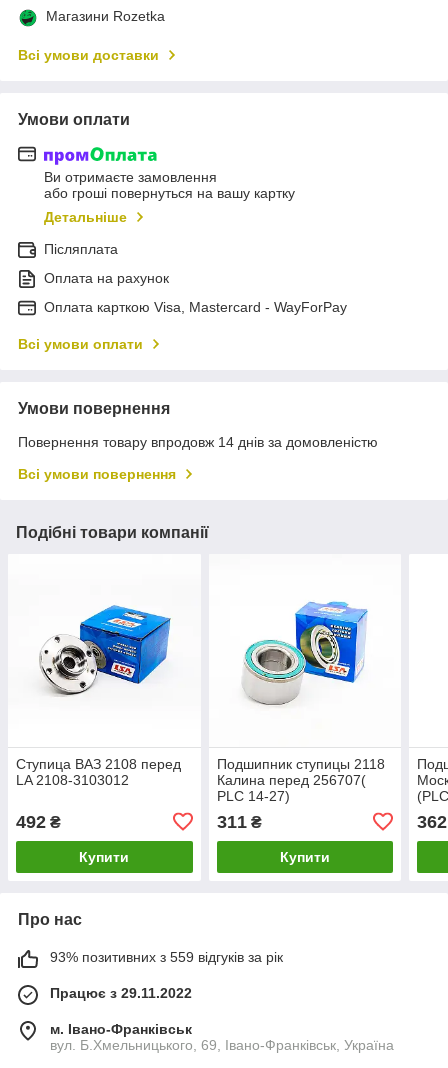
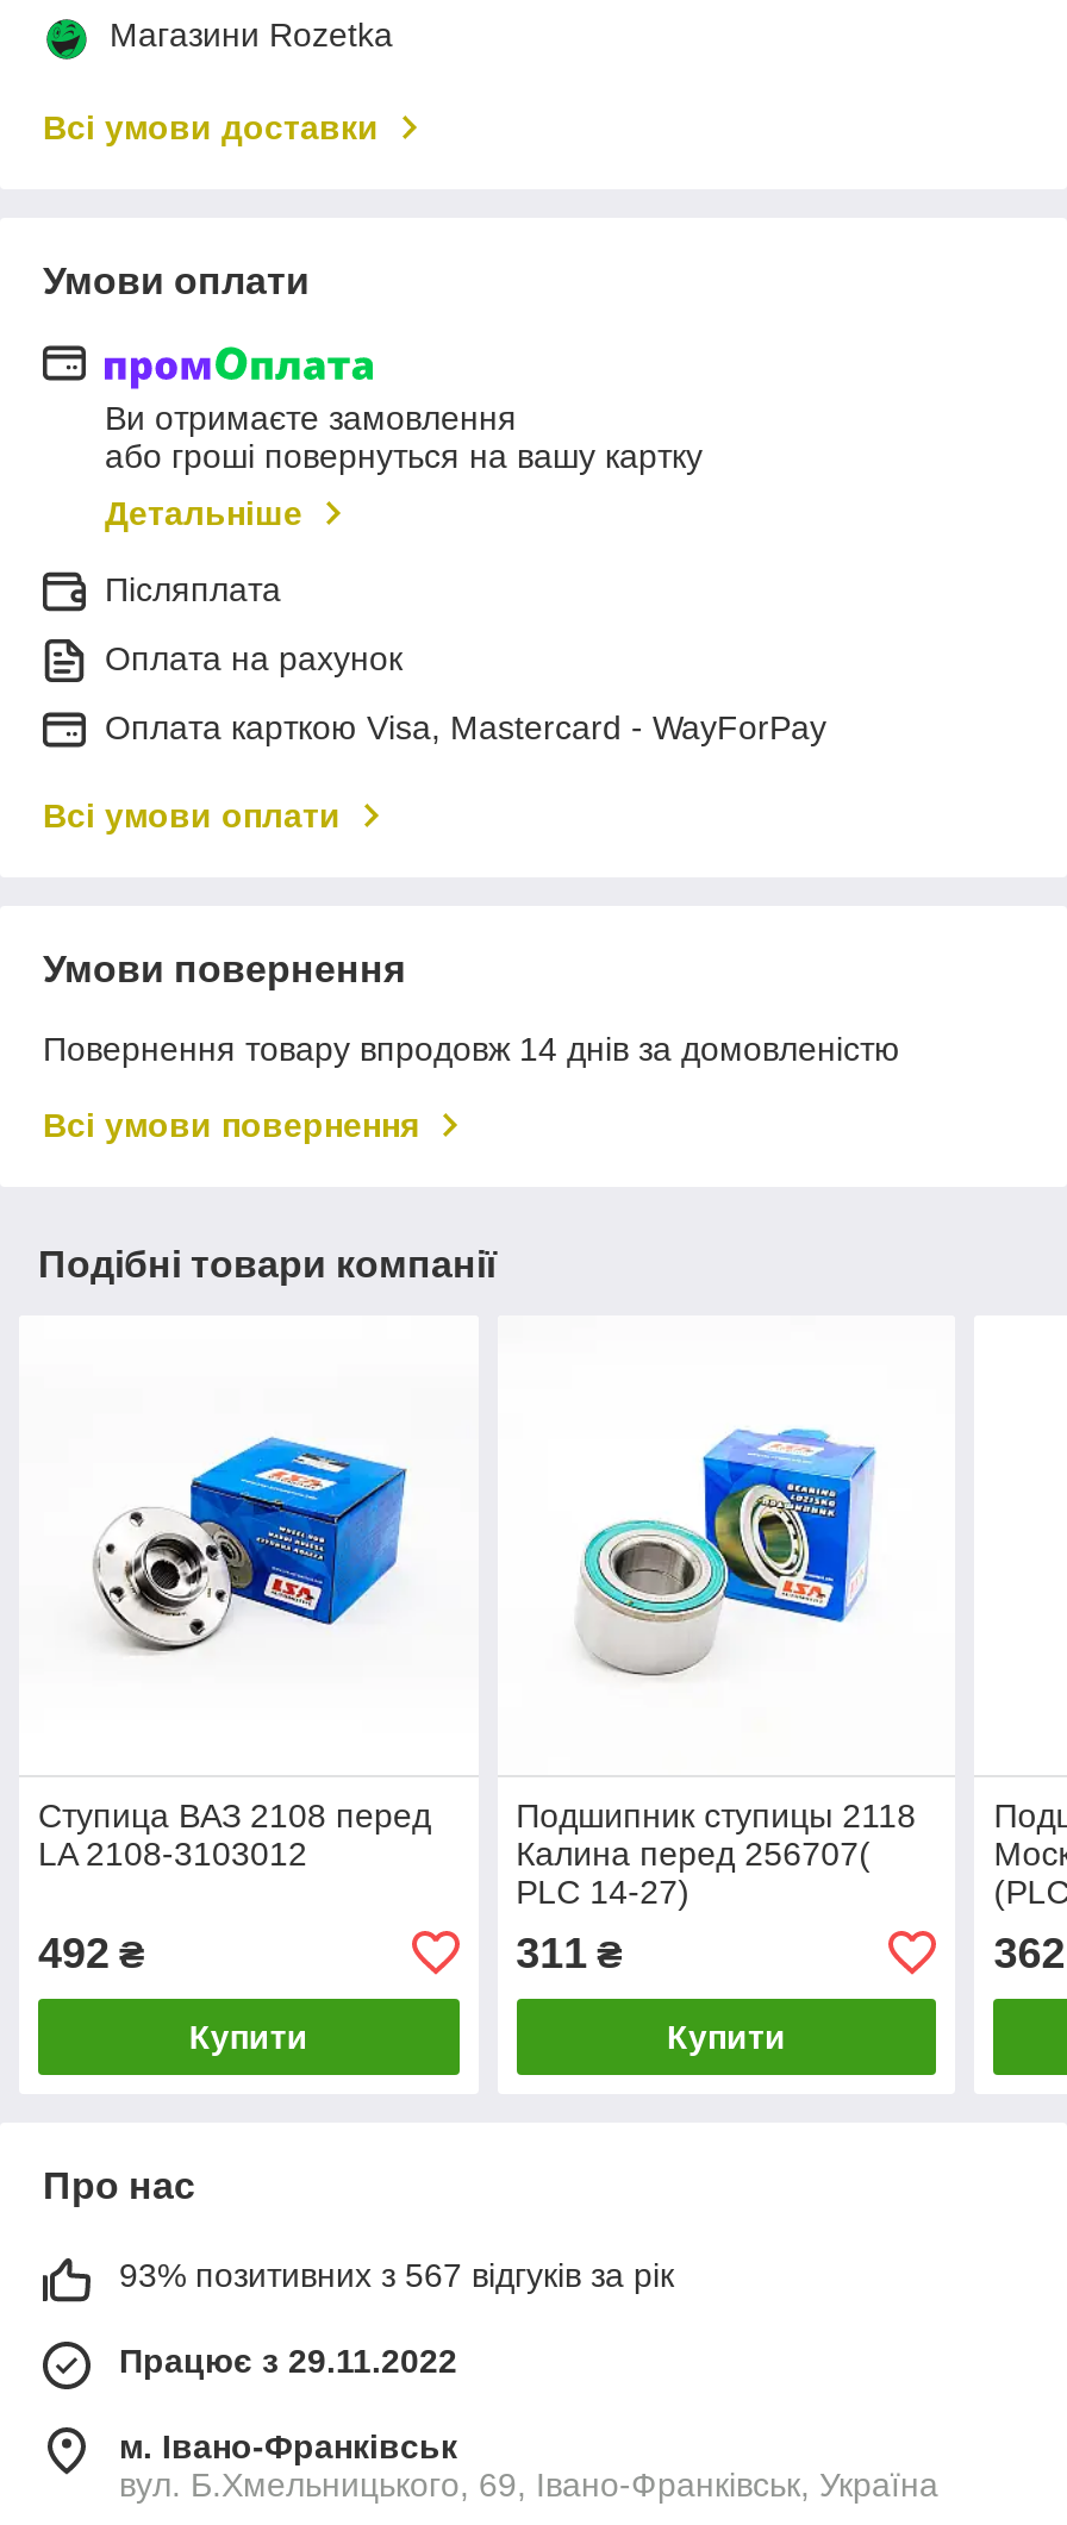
[50,949,283,965] 93% позитивних з 559 відгуків за рік -> [119,2255,674,2294] 93% позитивних з 567 відгуків за рік

